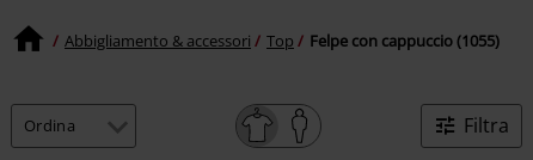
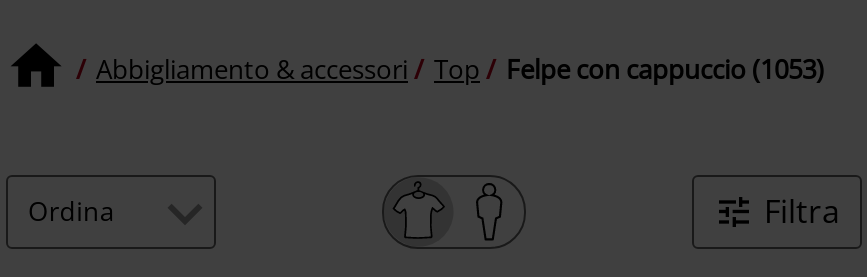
[310,30,500,51] Felpe con cappuccio (1055) -> [506,51,824,87] Felpe con cappuccio (1053)

